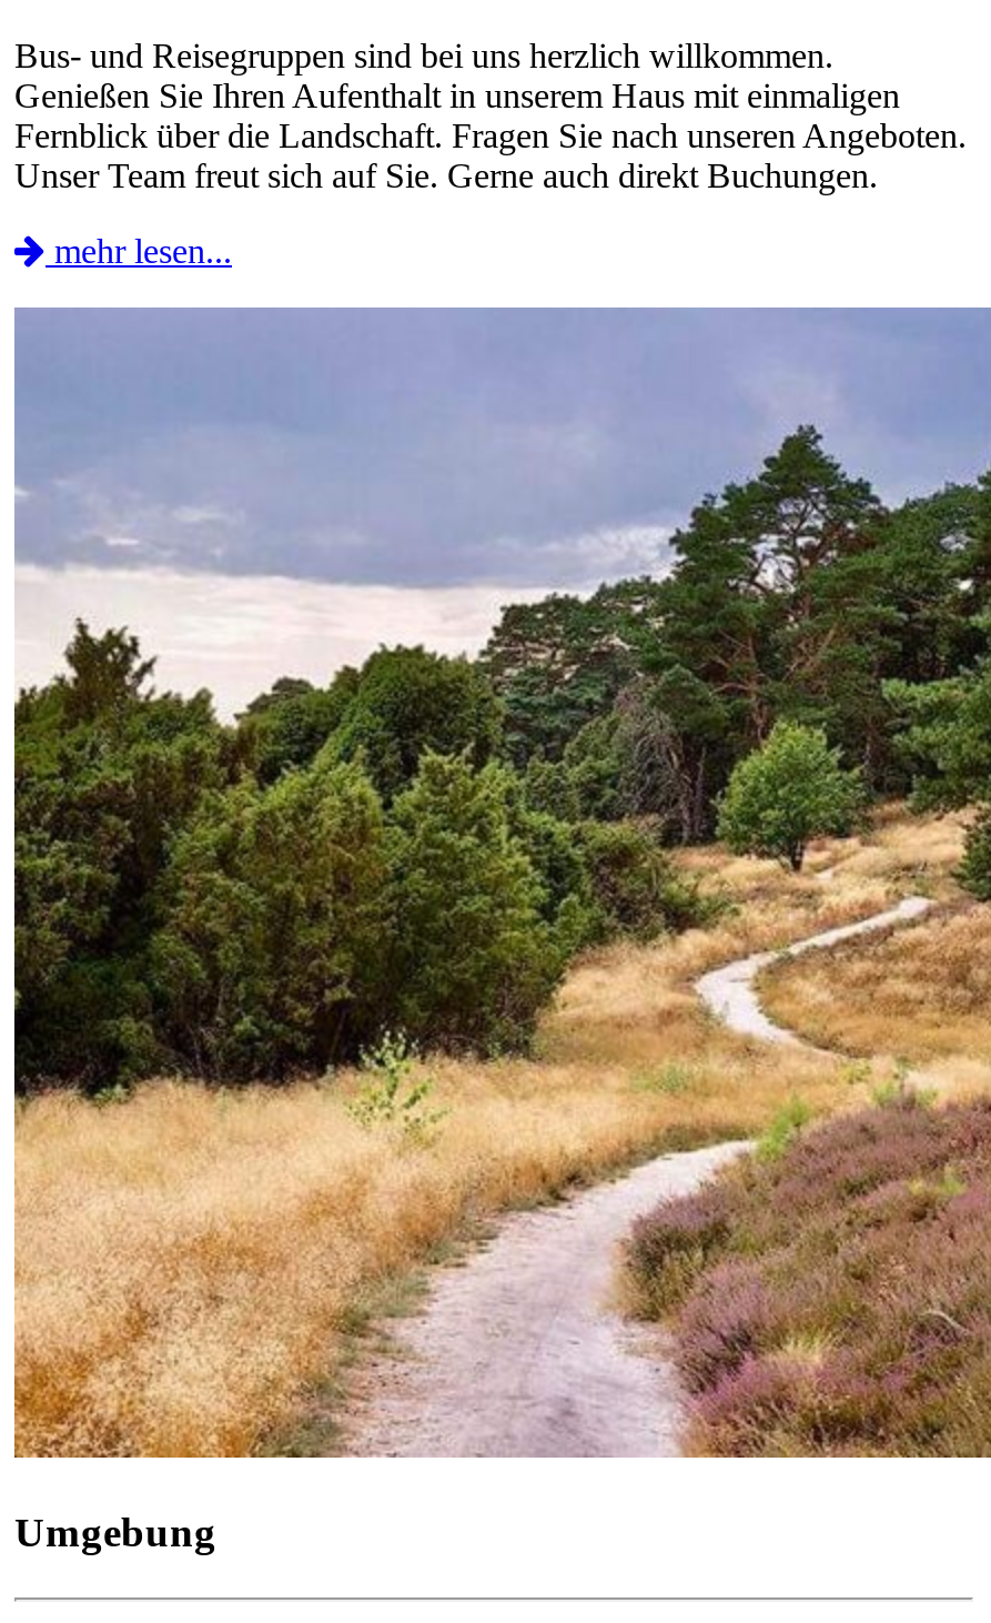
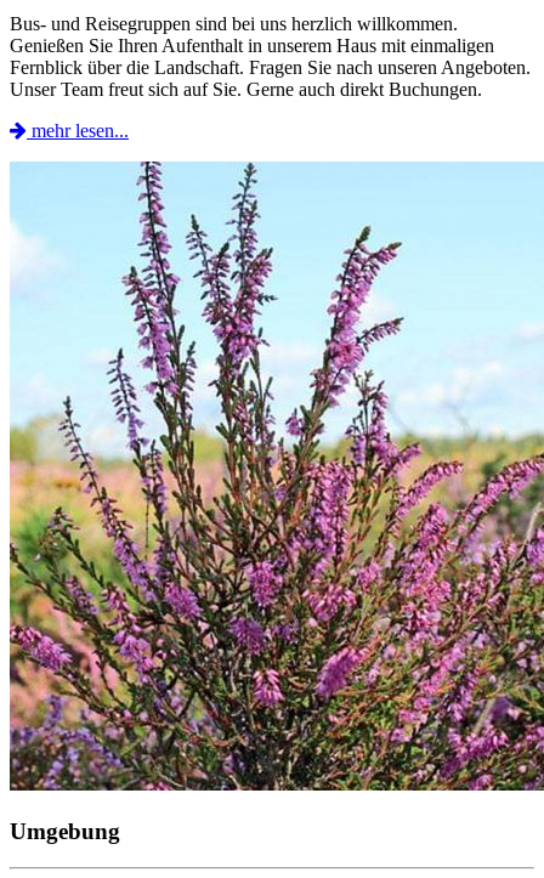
[12,308,984,1460] [image] -> [8,162,540,792] [image]

